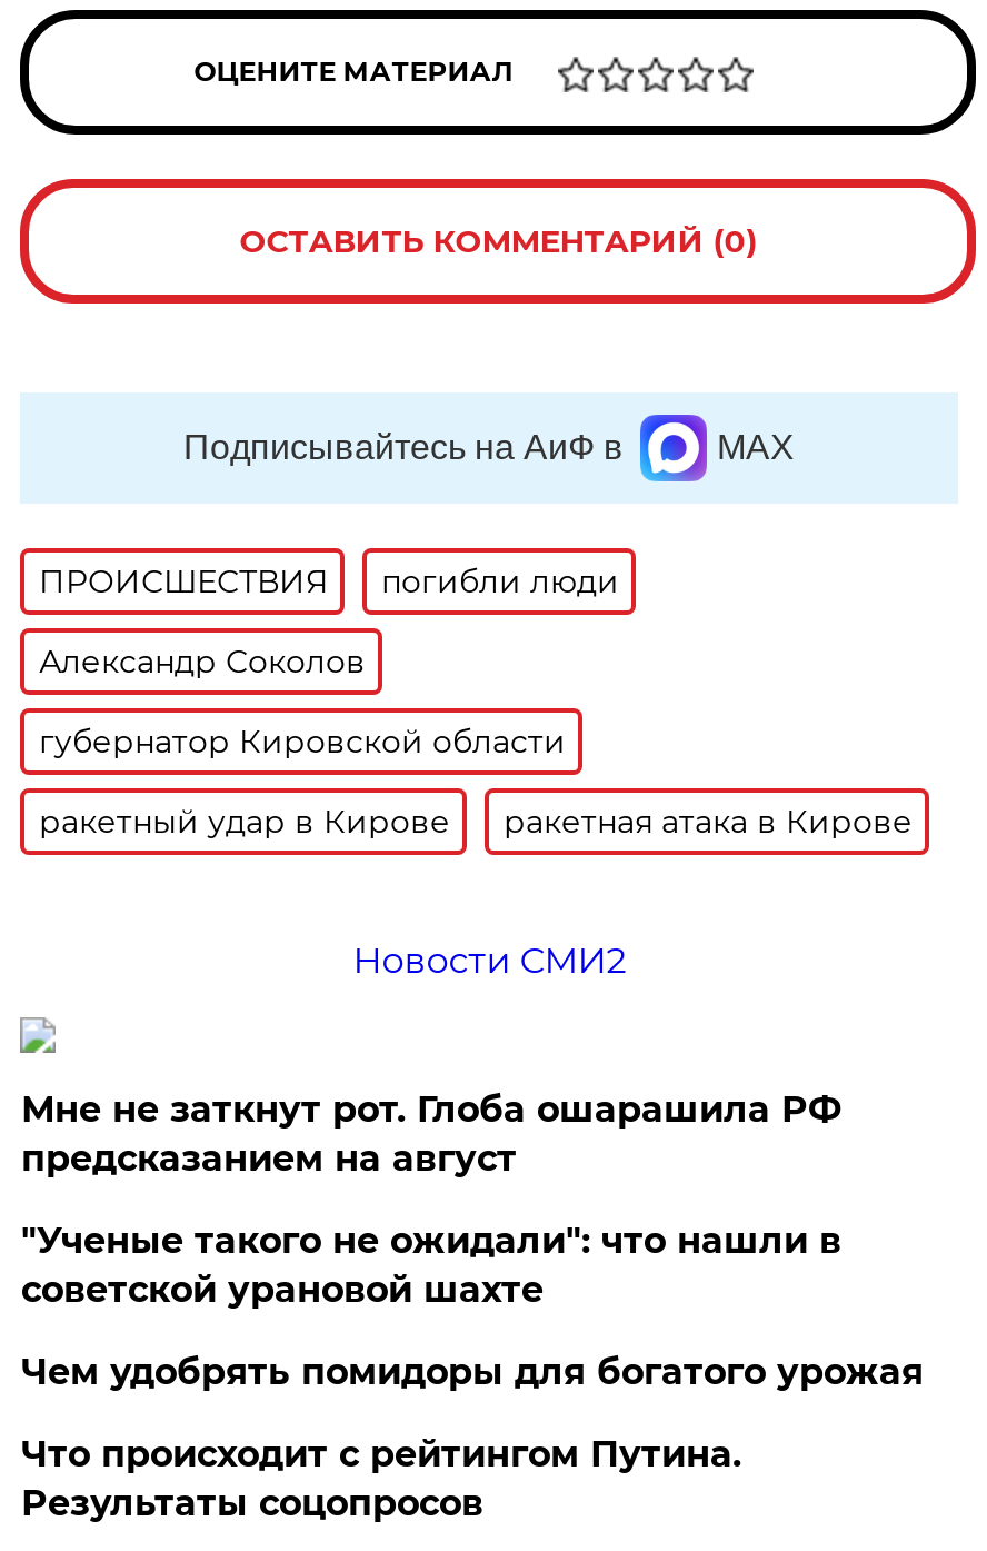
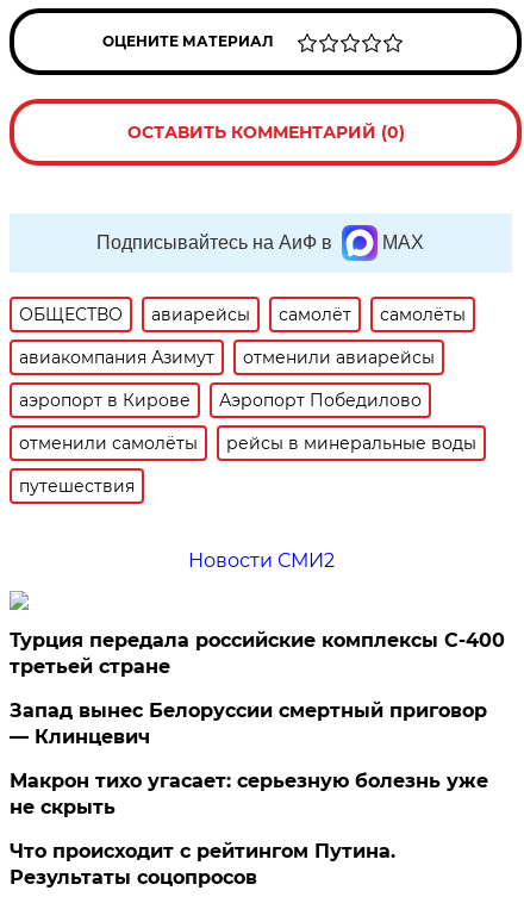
[39,561,912,841] ПРОИСШЕСТВИЯ | погибли люди | Александр Соколов | губернатор Кировской области | ракетный удар в Кирове | ракетная атака в Кирове -> [20,304,477,497] ОБЩЕСТВО | авиарейсы | самолёт | самолёты | авиакомпания Азимут | отменили авиарейсы | аэропорт в Кирове | Аэропорт Победилово | отменили самолёты | рейсы в минеральные воды | путешествия
[21,1088,841,1179] Мне не заткнут рот. Глоба ошарашила РФ | предсказанием на август -> [10,629,505,678] Турция передала российские комплексы С-400 | третьей стране
[21,1219,841,1311] "Ученые такого не ожидали": что нашли в | советской урановой шахте -> [10,699,488,748] Запад вынес Белоруссии смертный приговор | — Клинцевич
[21,1351,923,1393] Чем удобрять помидоры для богатого урожая -> [10,769,489,818] Макрон тихо угасает: серьезную болезнь уже | не скрыть

